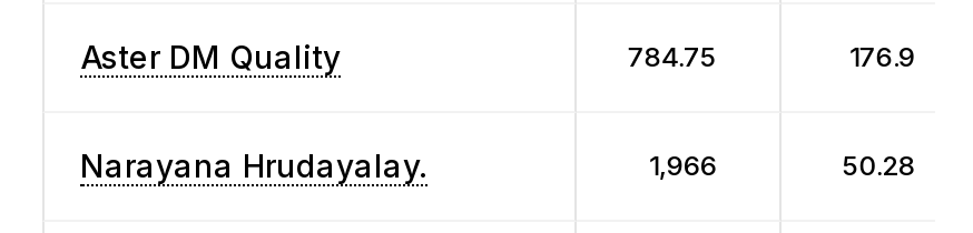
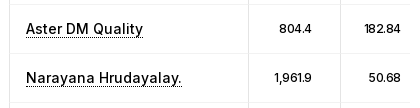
[628,41,717,74] 784.75 -> [279,21,312,36] 804.4
[849,41,915,74] 176.9 -> [364,21,401,36] 182.84
[649,150,717,183] 1,966 -> [274,70,312,85] 1,961.9
[843,150,915,183] 50.28 -> [368,70,401,85] 50.68

